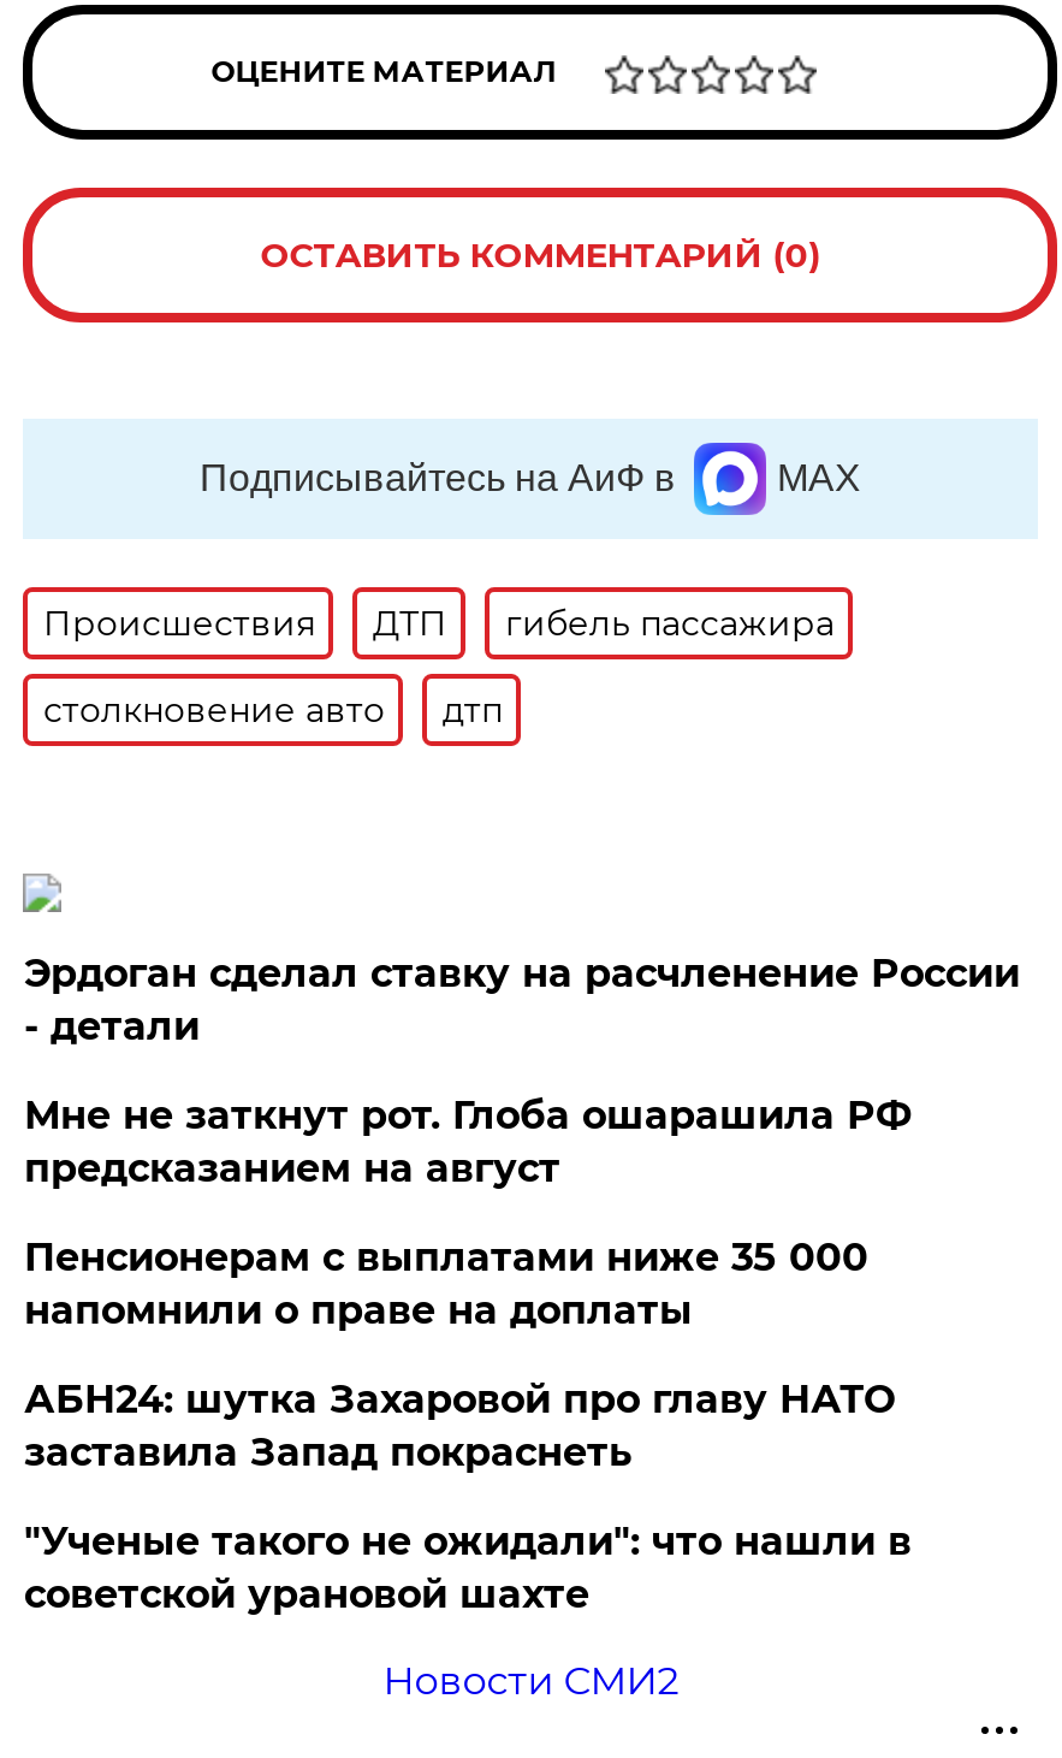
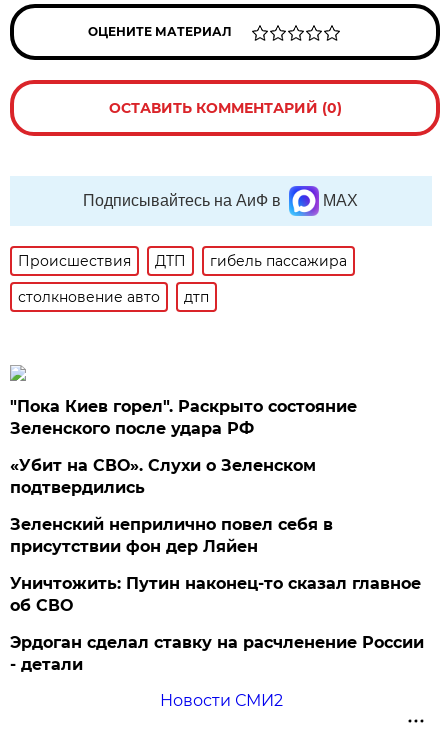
none -> [10,397,421,615] "Пока Киев горел". Раскрыто состояние | Зеленского после удара РФ | «Убит на СВО». Слухи о Зеленском | подтвердились | Зеленский неприлично повел cебя в | присутствии фон дер Ляйен | Уничтожить: Путин наконец-то сказал главное | об СВО
moved [24,951,1020,1049] -> [10,633,424,674]: Эрдоган сделал ставку на расчленение России | - детали
[24,1093,911,1617] Мне не заткнут рот. Глоба ошарашила РФ | предсказанием на август | Пенсионерам с выплатами ниже 35 000 | напомнили о праве на доплаты | АБН24: шутка Захаровой про главу НАТО | заставила Запад покраснеть | "Ученые такого не ожидали": что нашли в | советской урановой шахте -> none

